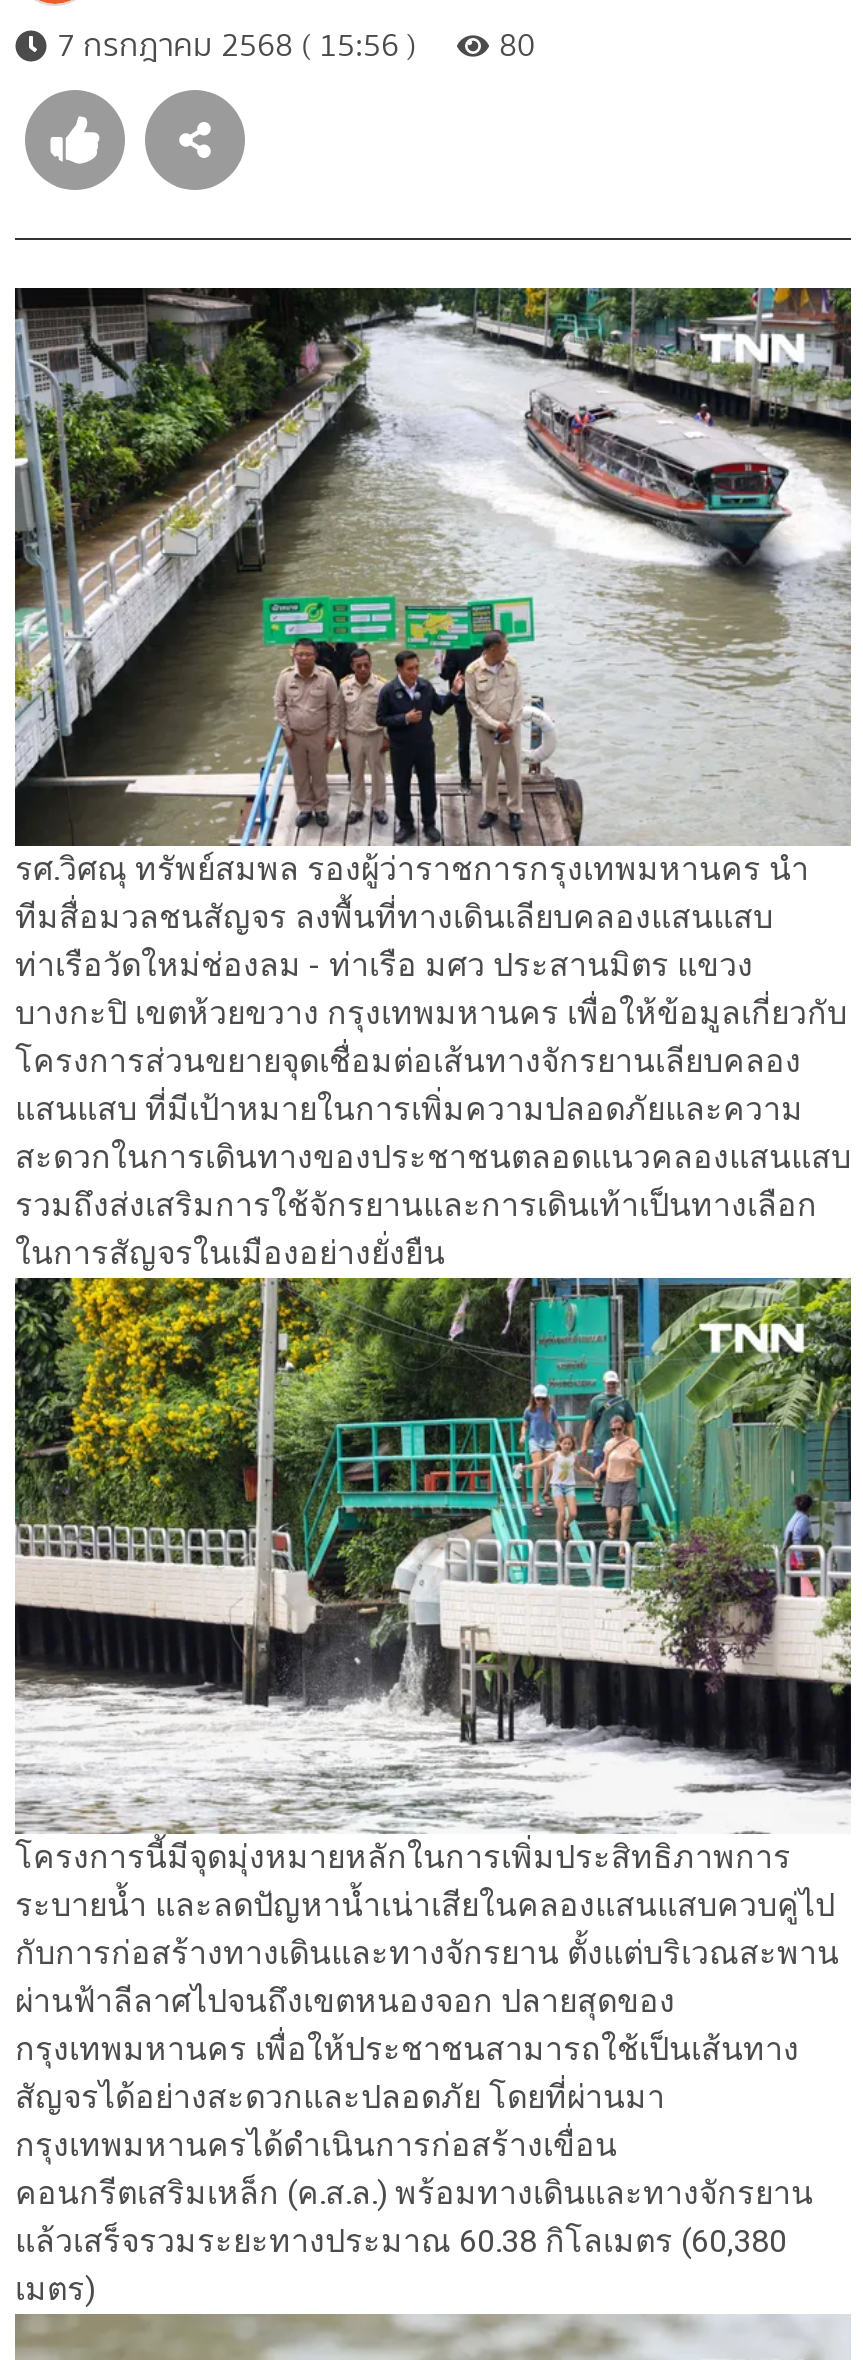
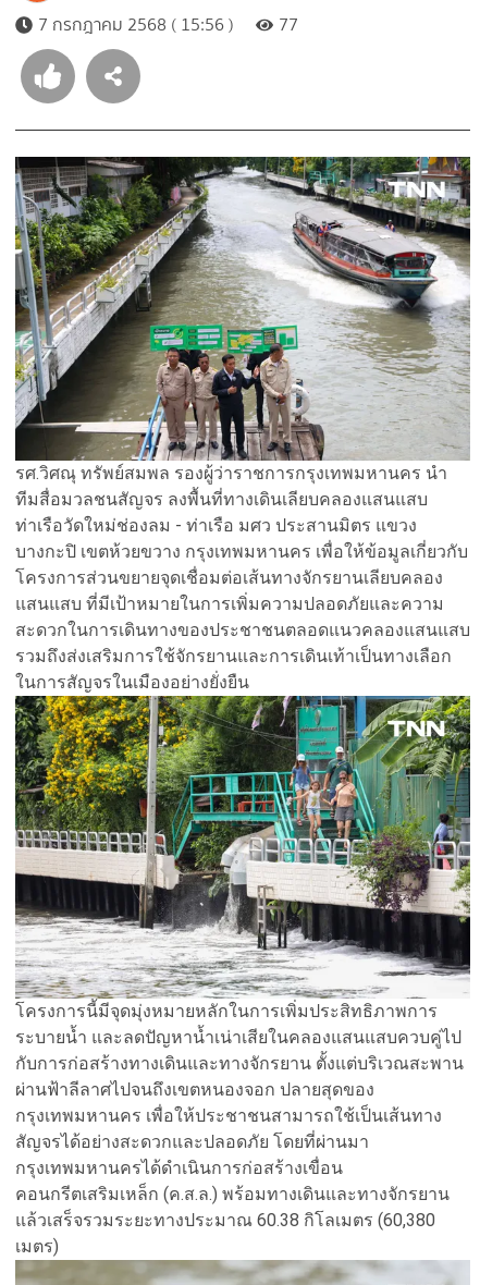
[57,22,535,68] 7 กรกฎาคม 2568 ( 15:56 ) 80 -> [38,12,298,37] 7 กรกฎาคม 2568 ( 15:56 ) 77

